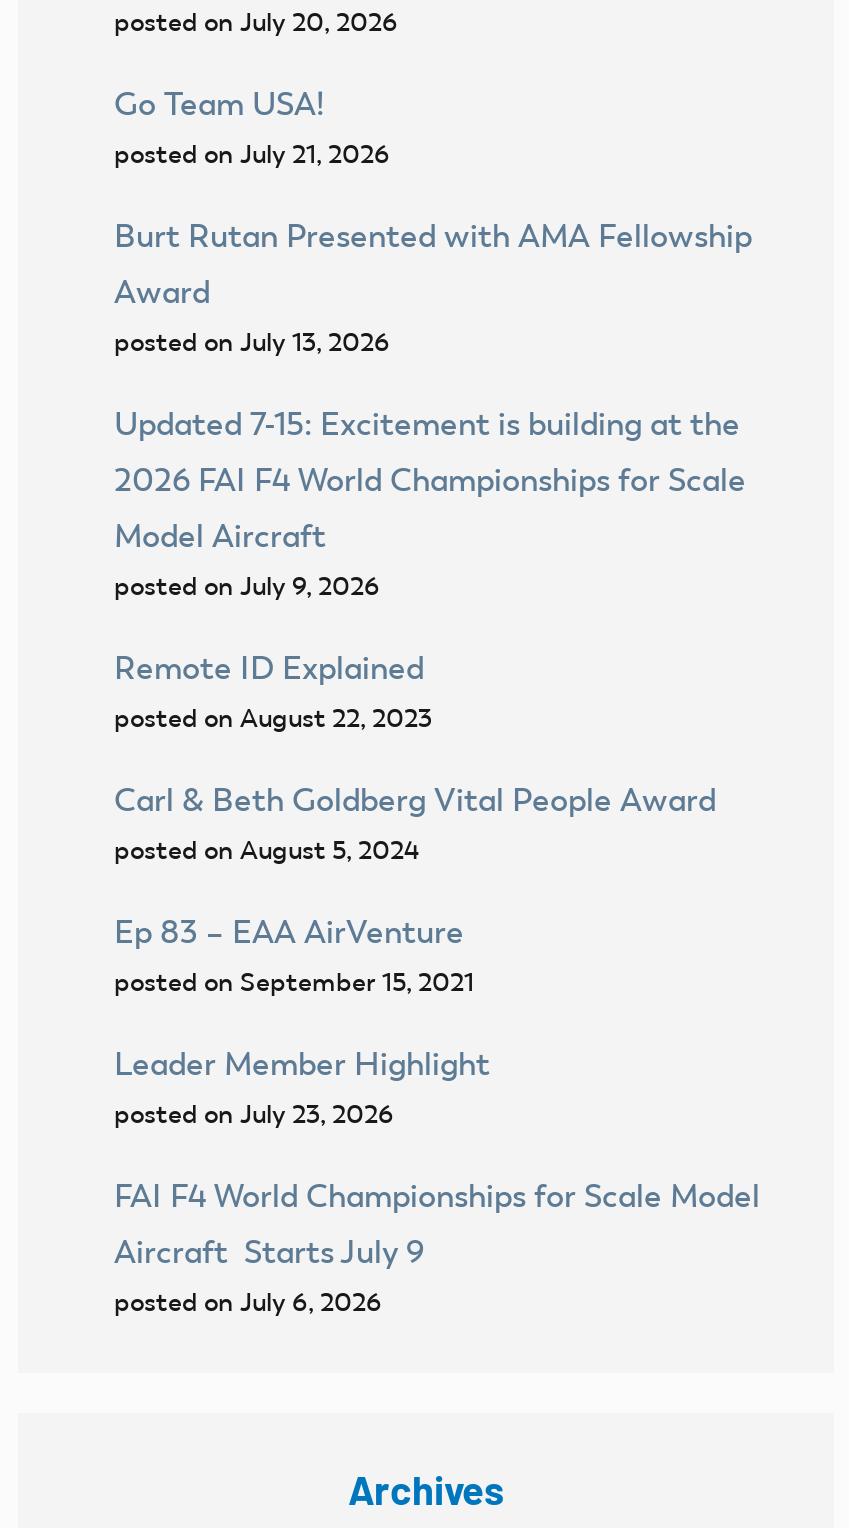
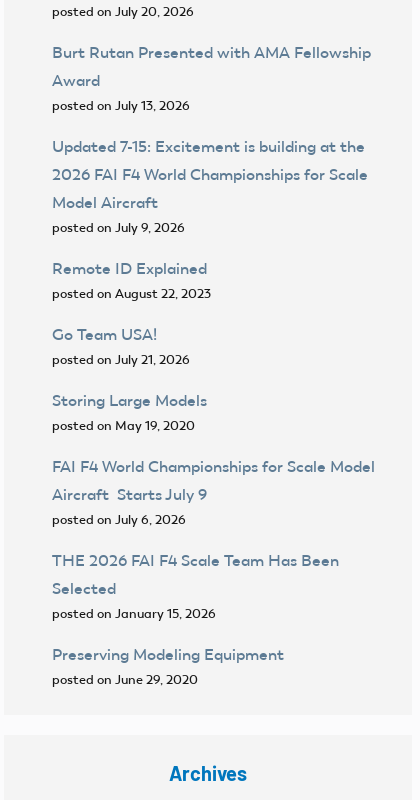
moved [114,86,390,170] -> [52,325,190,367]: Go Team USA! | posted on July 21, 2026
moved [114,218,752,734] -> [52,43,371,301]: Burt Rutan Presented with AMA Fellowship | Award | posted on July 13, 2026 | ... | Remote ID Explained | posted on August 22, 2023
[114,782,716,1130] Carl & Beth Goldberg Vital People Award | posted on August 5, 2024 | Ep 83 – EAA AirVenture | posted on September 15, 2021 | Leader Member Highlight | posted on July 23, 2026 -> [52,391,207,433] Storing Large Models | posted on May 19, 2020
moved [114,1178,760,1318] -> [52,457,375,527]: FAI F4 World Championships for Scale Model | Aircraft Starts July 9 | posted on July 6, 2026
none -> [52,551,339,687] THE 2026 FAI F4 Scale Team Has Been | Selected | posted on January 15, 2026 | Preserving Modeling Equipment | posted on June 29, 2020

